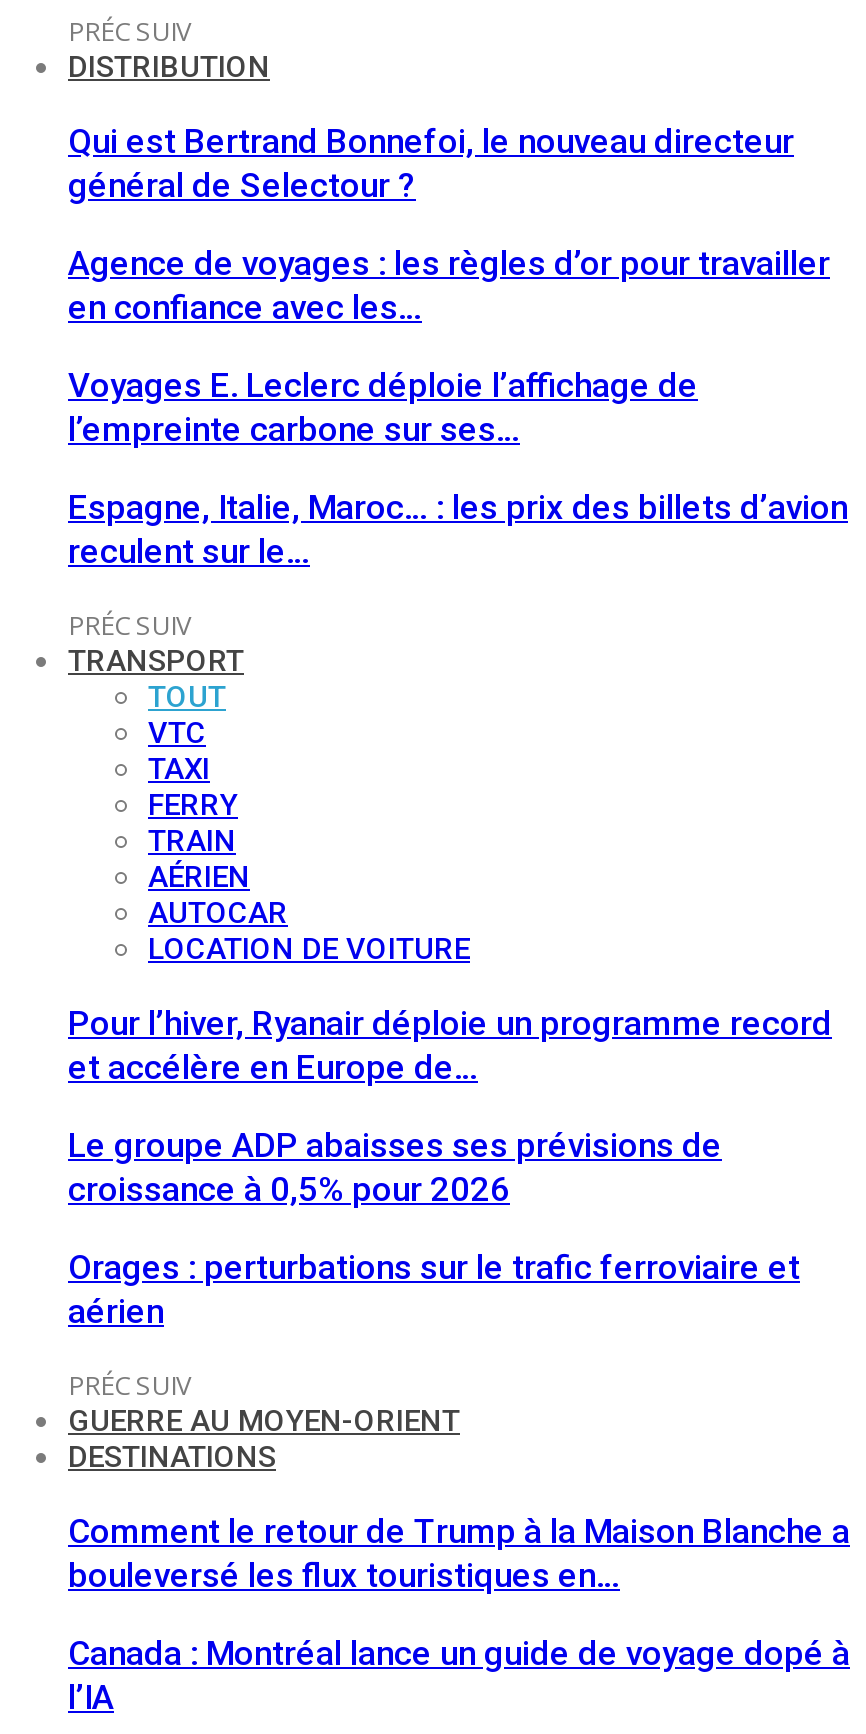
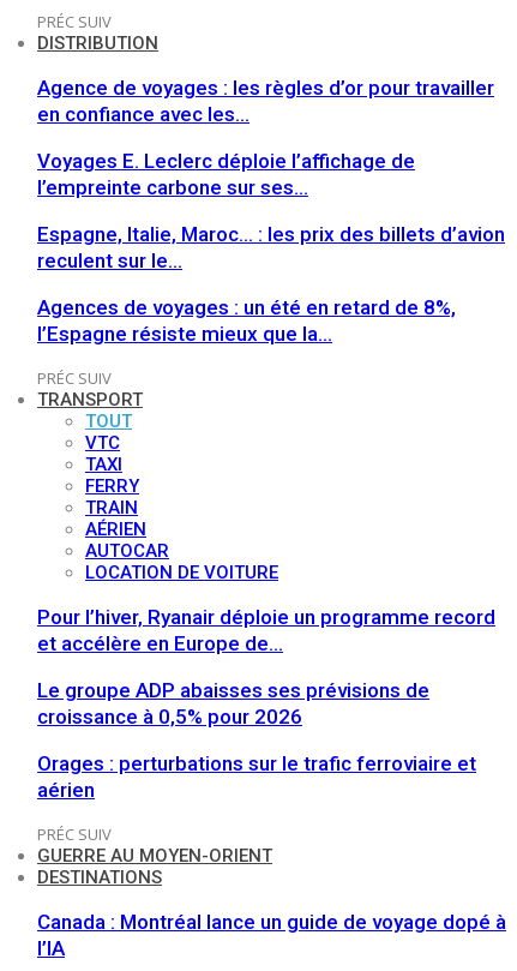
[68,121,794,205] Qui est Bertrand Bonnefoi, le nouveau directeur | général de Selectour ? -> none
none -> [37,295,456,346] Agences de voyages : un été en retard de 8%, | l’Espagne résiste mieux que la…
[68,1511,850,1595] Comment le retour de Trump à la Maison Blanche a | bouleversé les flux touristiques en… -> none

